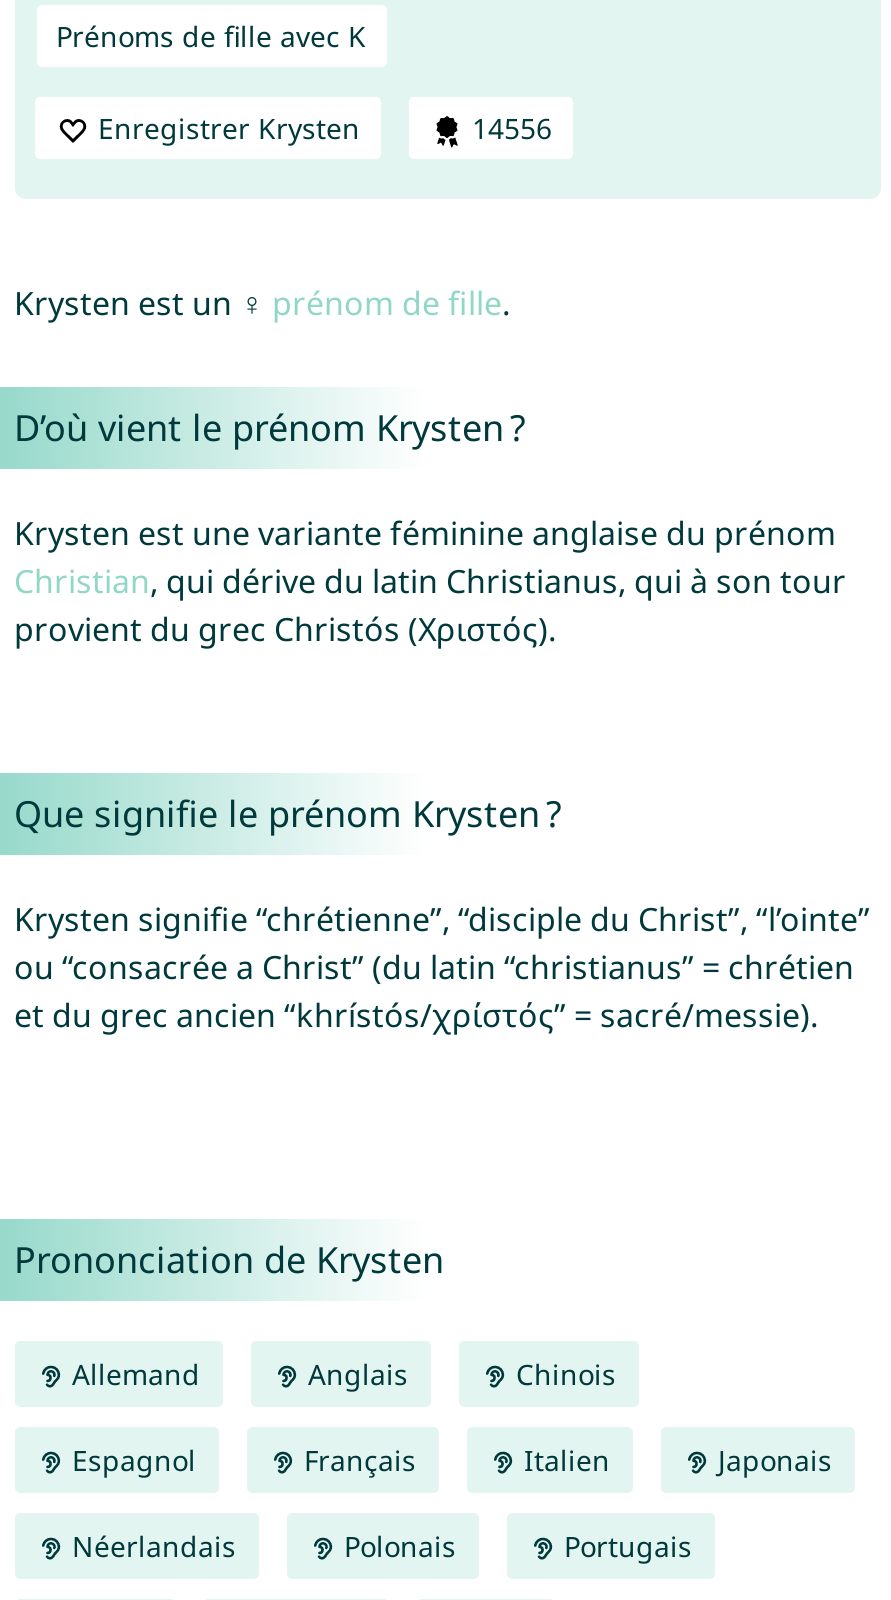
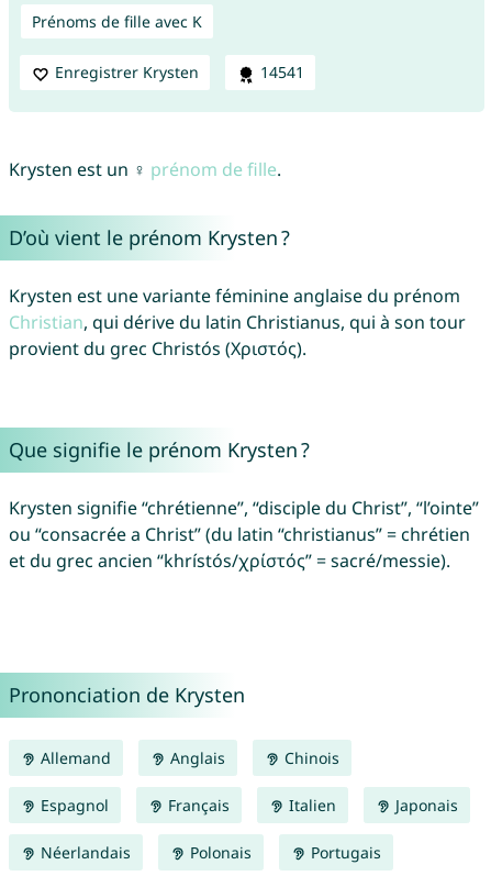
[464,108,552,146] 14556 -> [255,62,304,83] 14541

